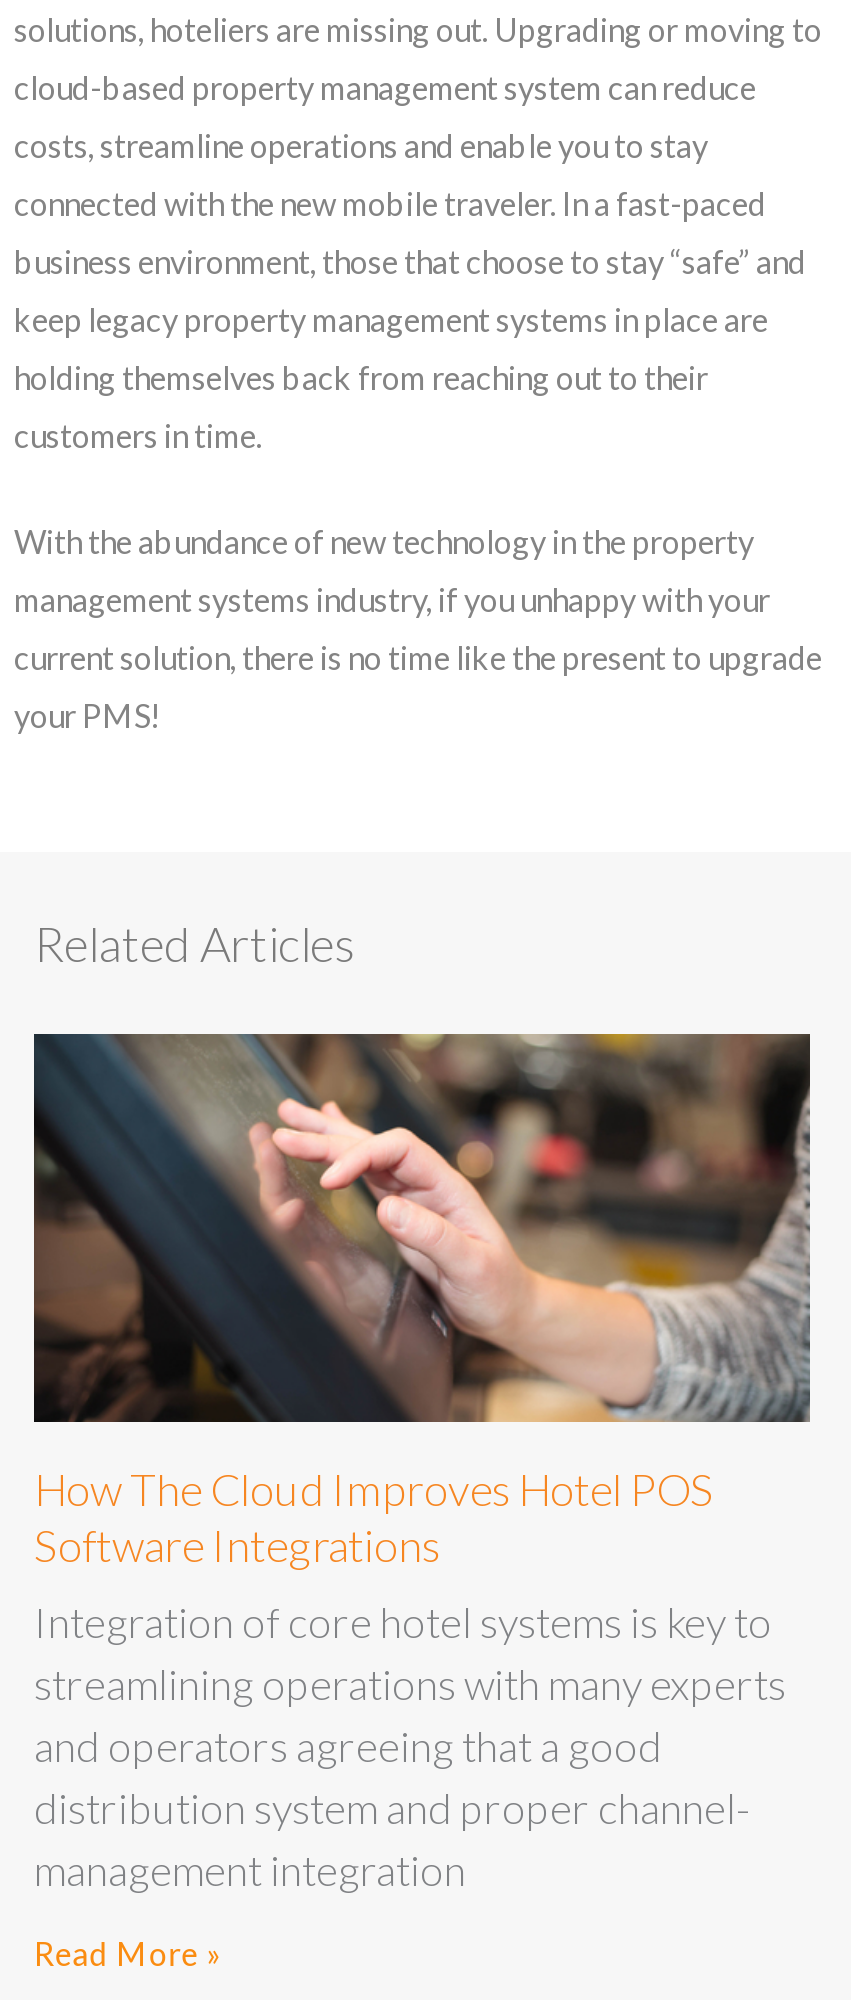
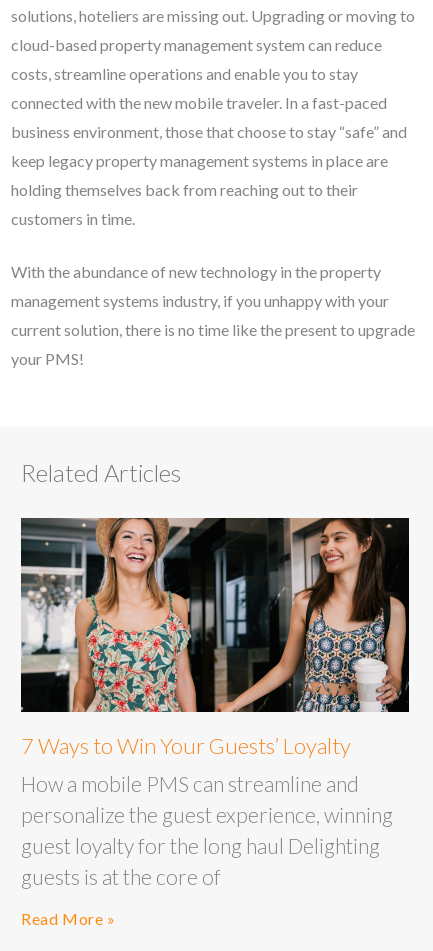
[32,1032,812,1894] [image] | How The Cloud Improves Hotel POS | Software Integrations | Integration of core hotel systems is key to | streamlining operations with many experts | and operators agreeing that a good | distribution system and proper channel- | management integration -> [21,517,409,889] [image] | 7 Ways to Win Your Guests’ Loyalty | How a mobile PMS can streamline and | personalize the guest experience, winning | guest loyalty for the long haul Delighting | guests is at the core of

